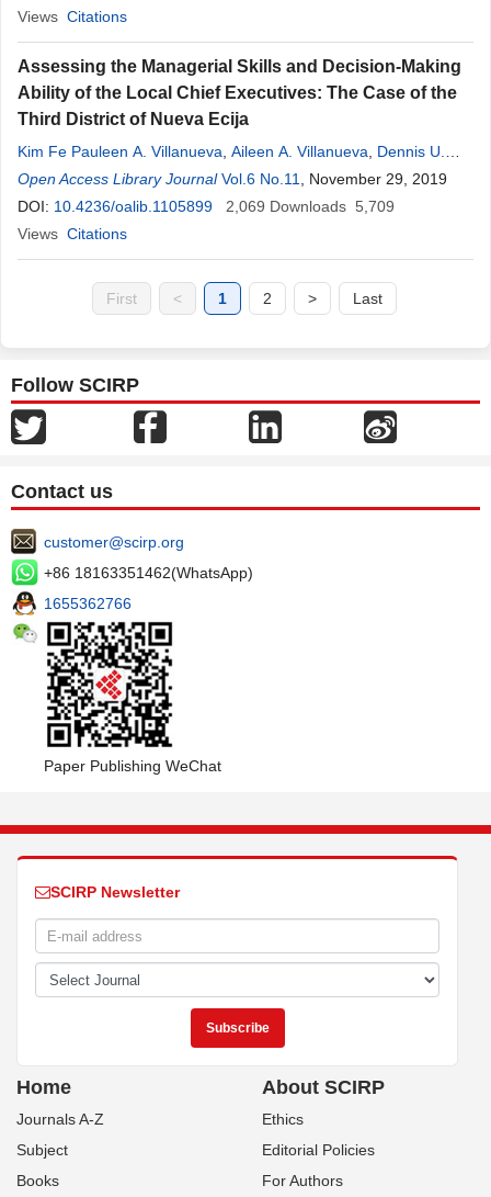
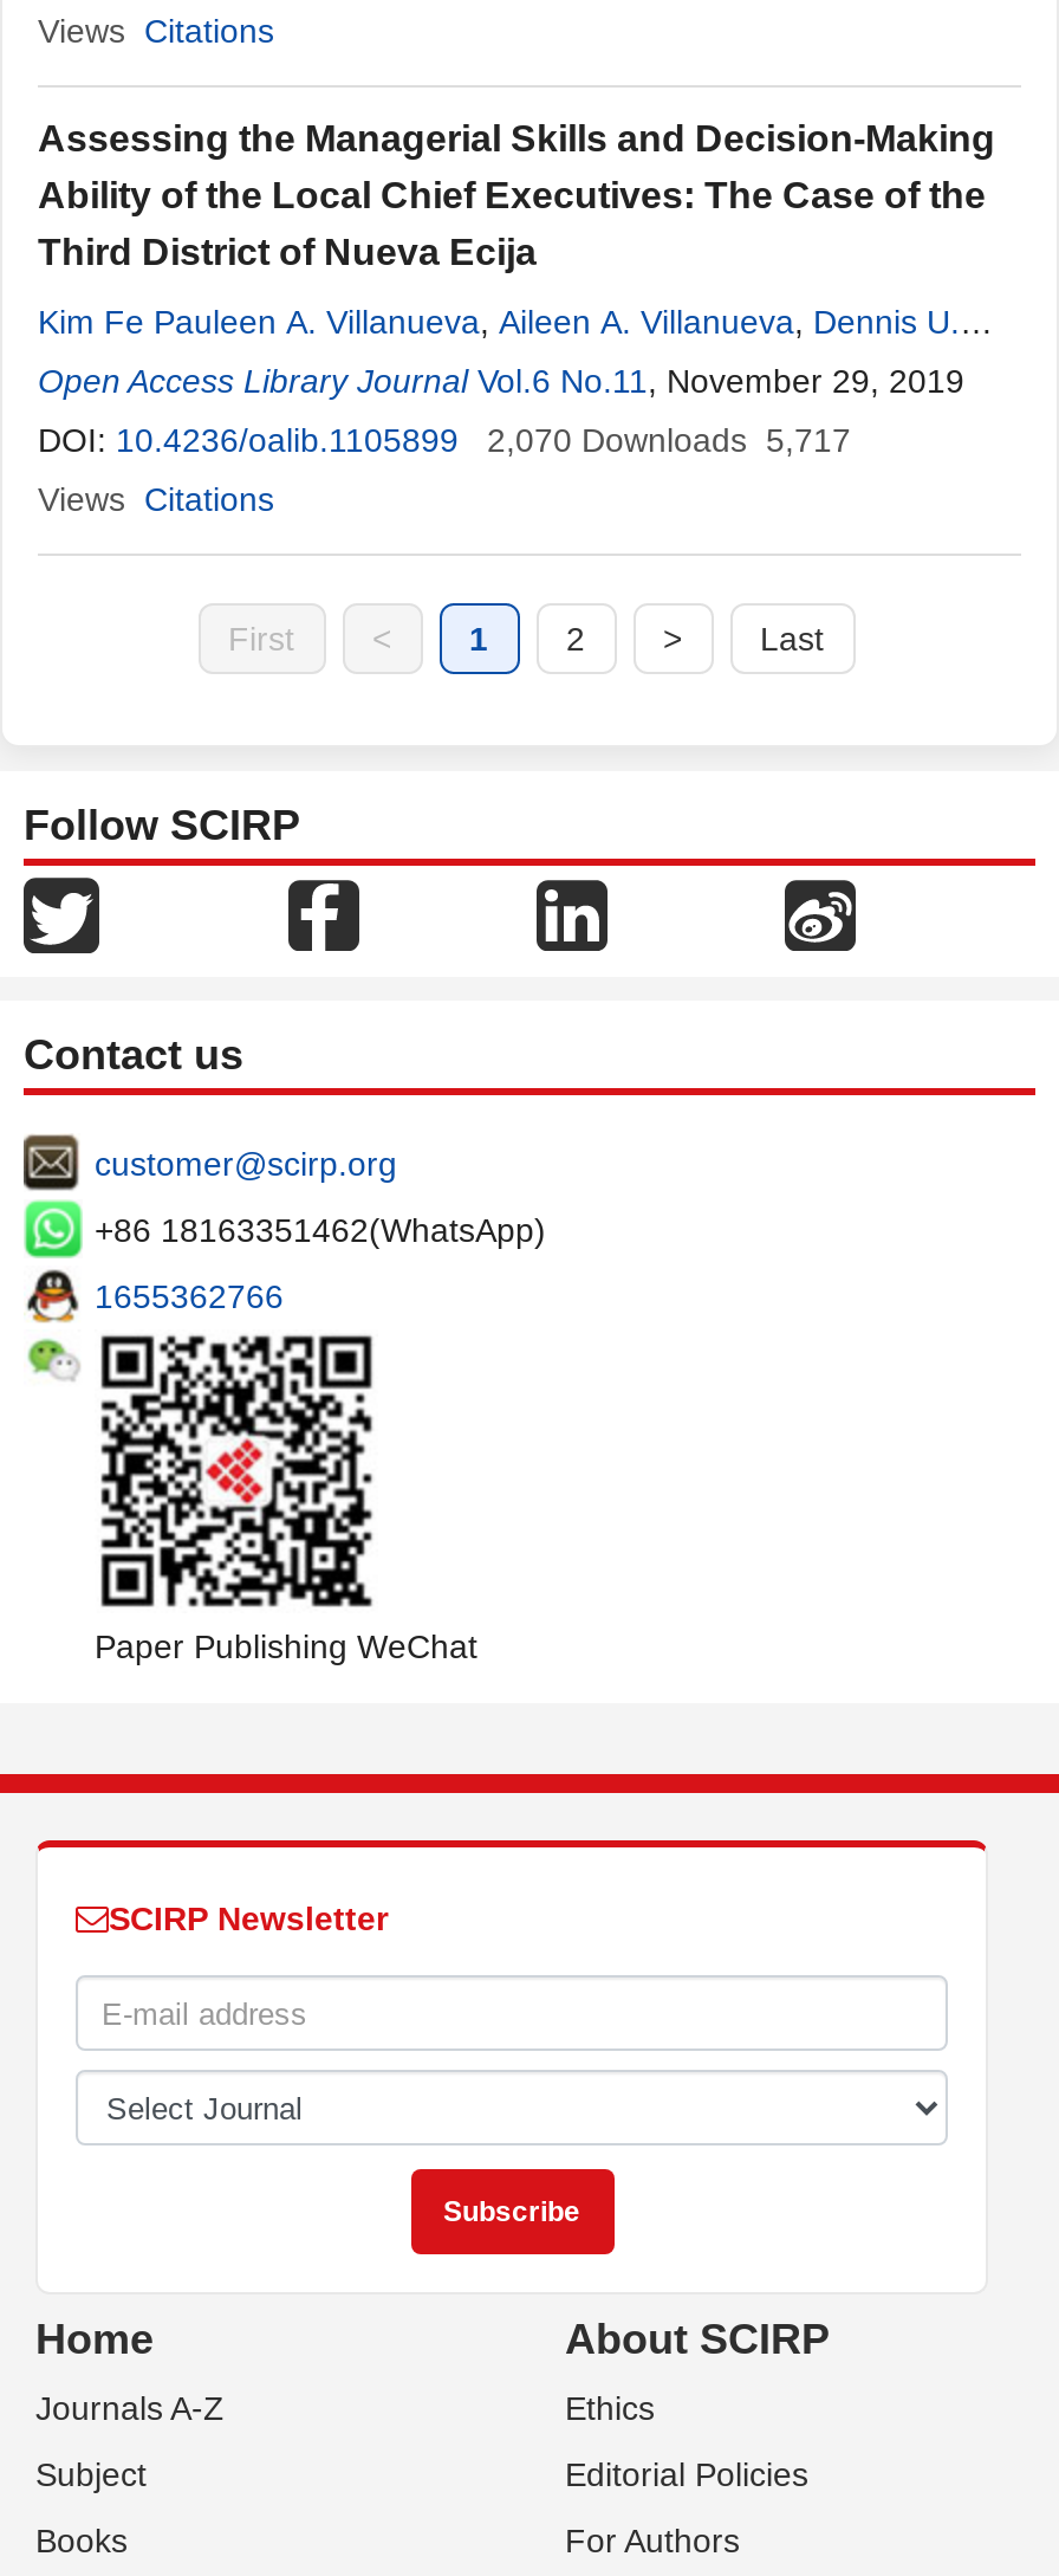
[18,197,395,215] DOI: 10.4236/oalib.1105899 2,069 Downloads 5,709 -> [38,421,851,459] DOI: 10.4236/oalib.1105899 2,070 Downloads 5,717

